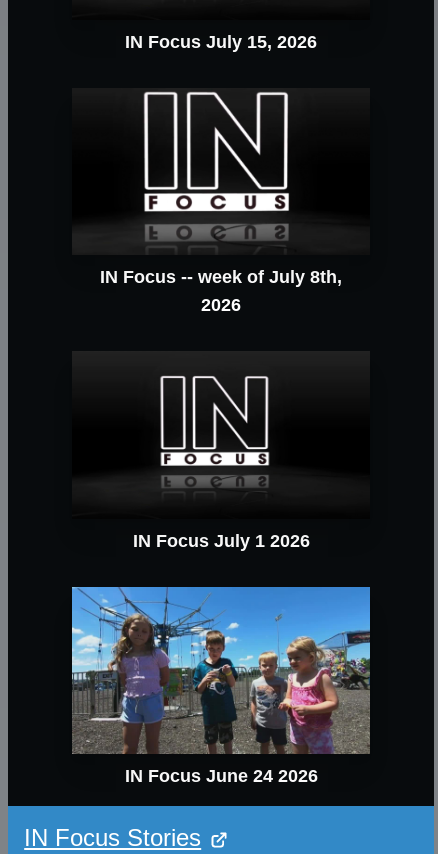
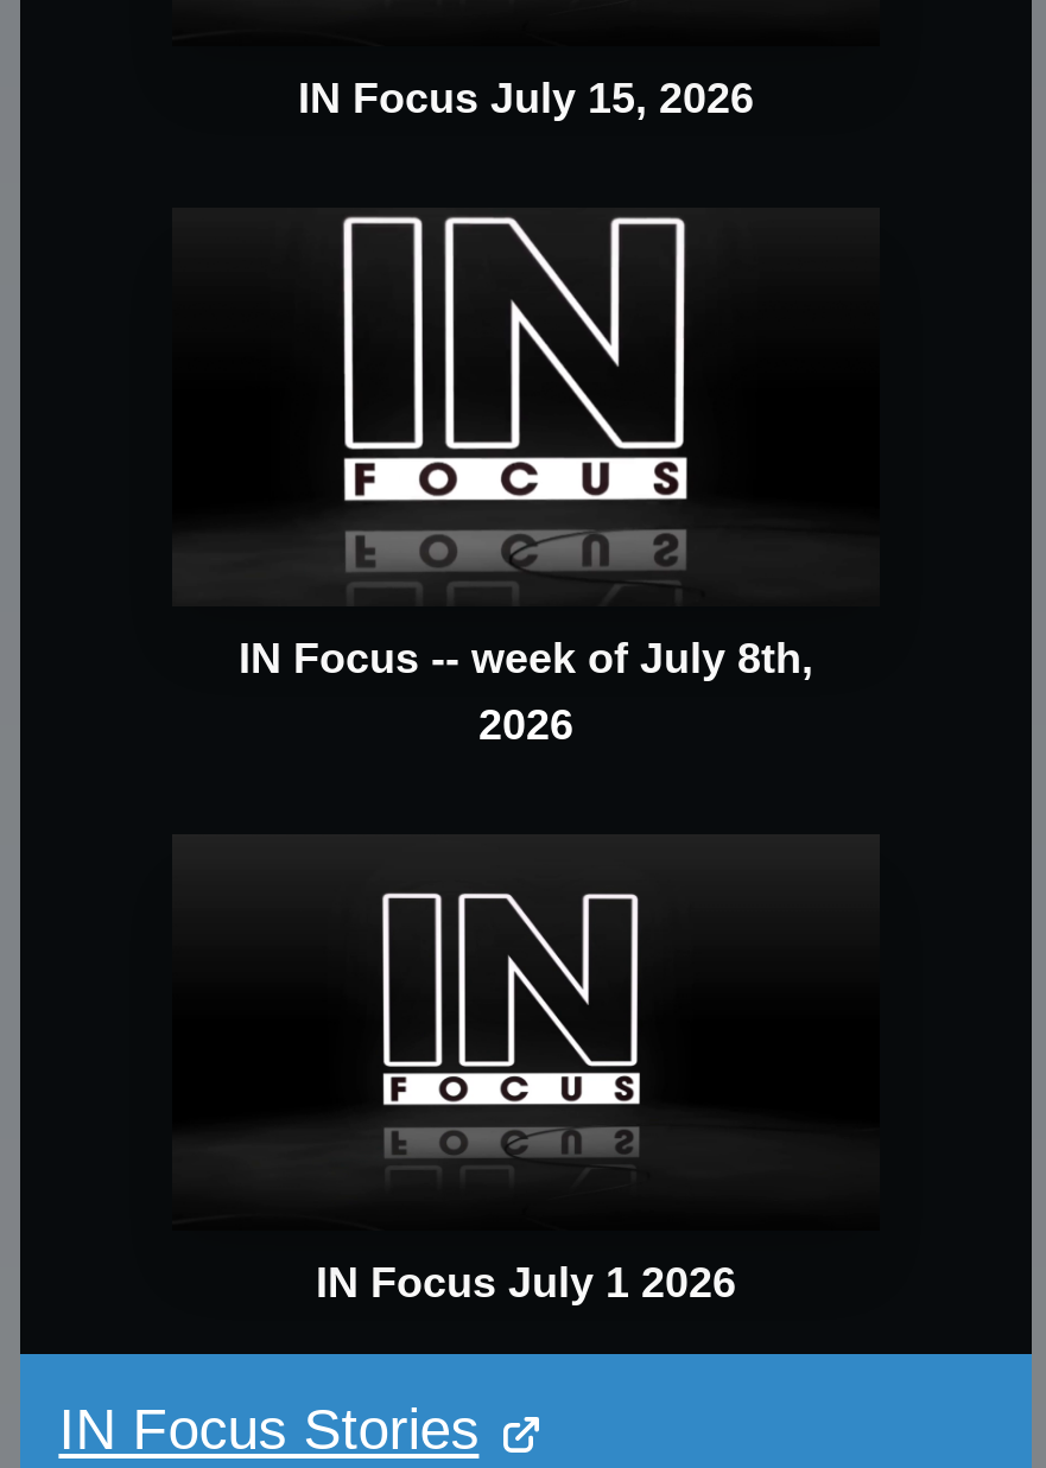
[71,586,371,786] [image] | IN Focus June 24 2026 -> none

